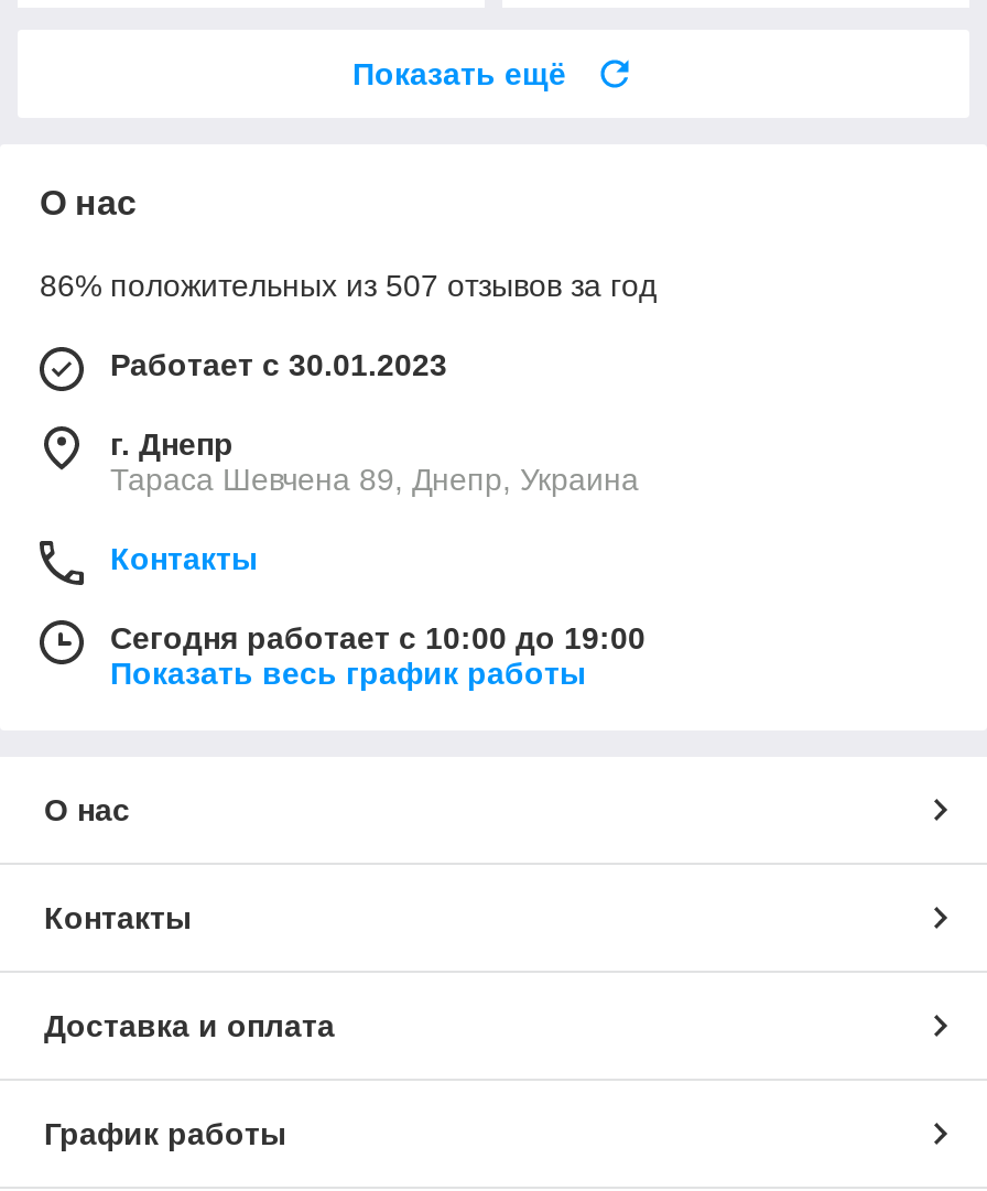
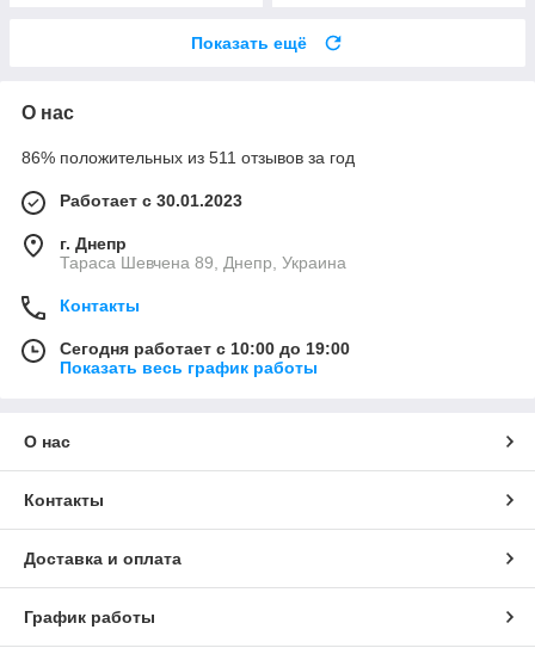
[40,267,657,303] 86% положительных из 507 отзывов за год -> [21,148,355,167] 86% положительных из 511 отзывов за год

